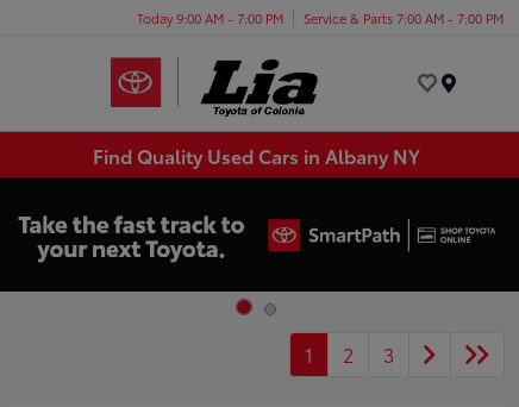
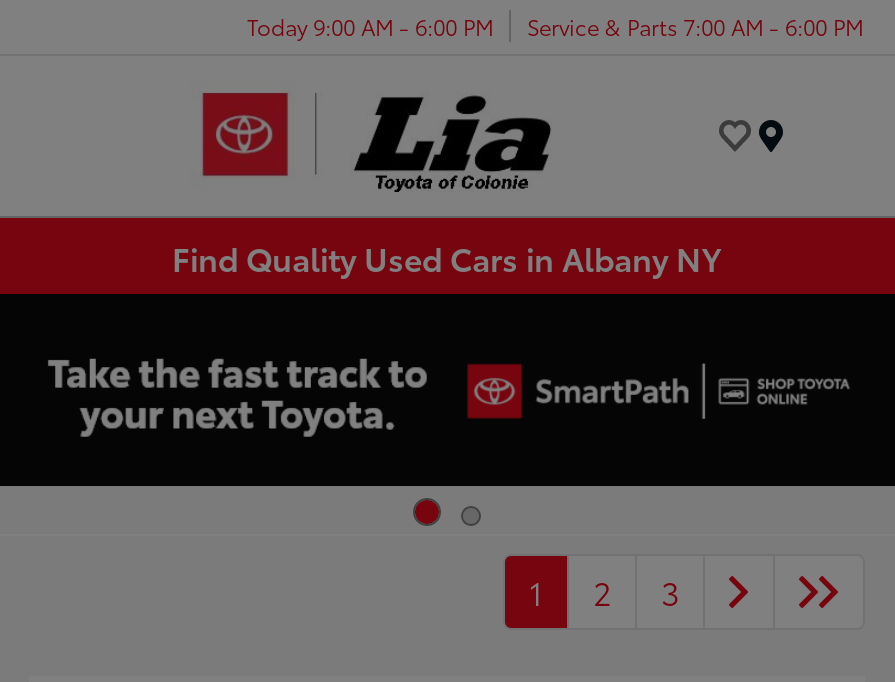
[137,8,283,27] Today 9:00 AM - 7:00 PM -> [247,9,493,41] Today 9:00 AM - 6:00 PM
[304,8,504,27] Service & Parts 7:00 AM - 7:00 PM -> [527,9,863,41] Service & Parts 7:00 AM - 6:00 PM

